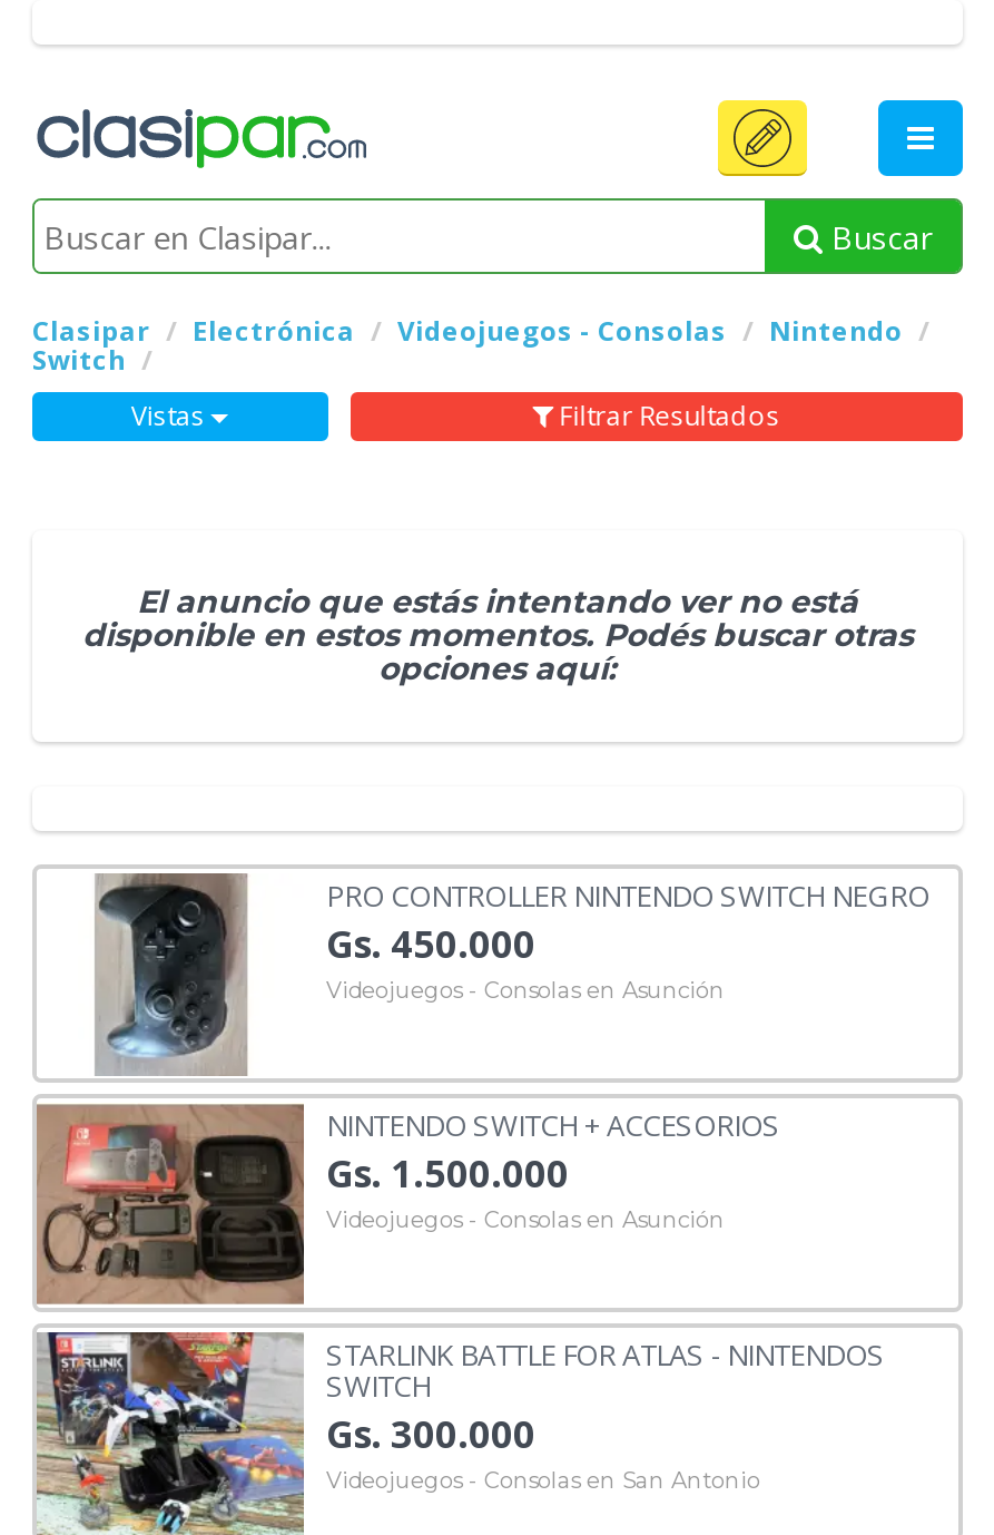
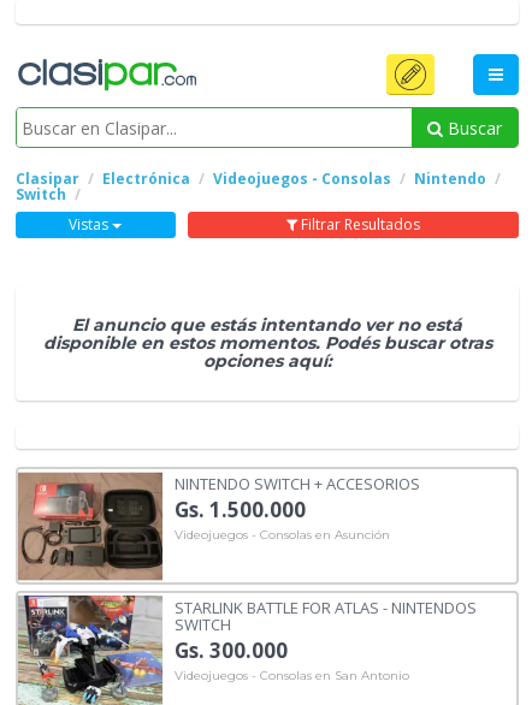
[92,873,929,1074] [image] | PRO CONTROLLER NINTENDO SWITCH NEGRO | Gs. 450.000 | Videojuegos - Consolas en Asunción -> none

